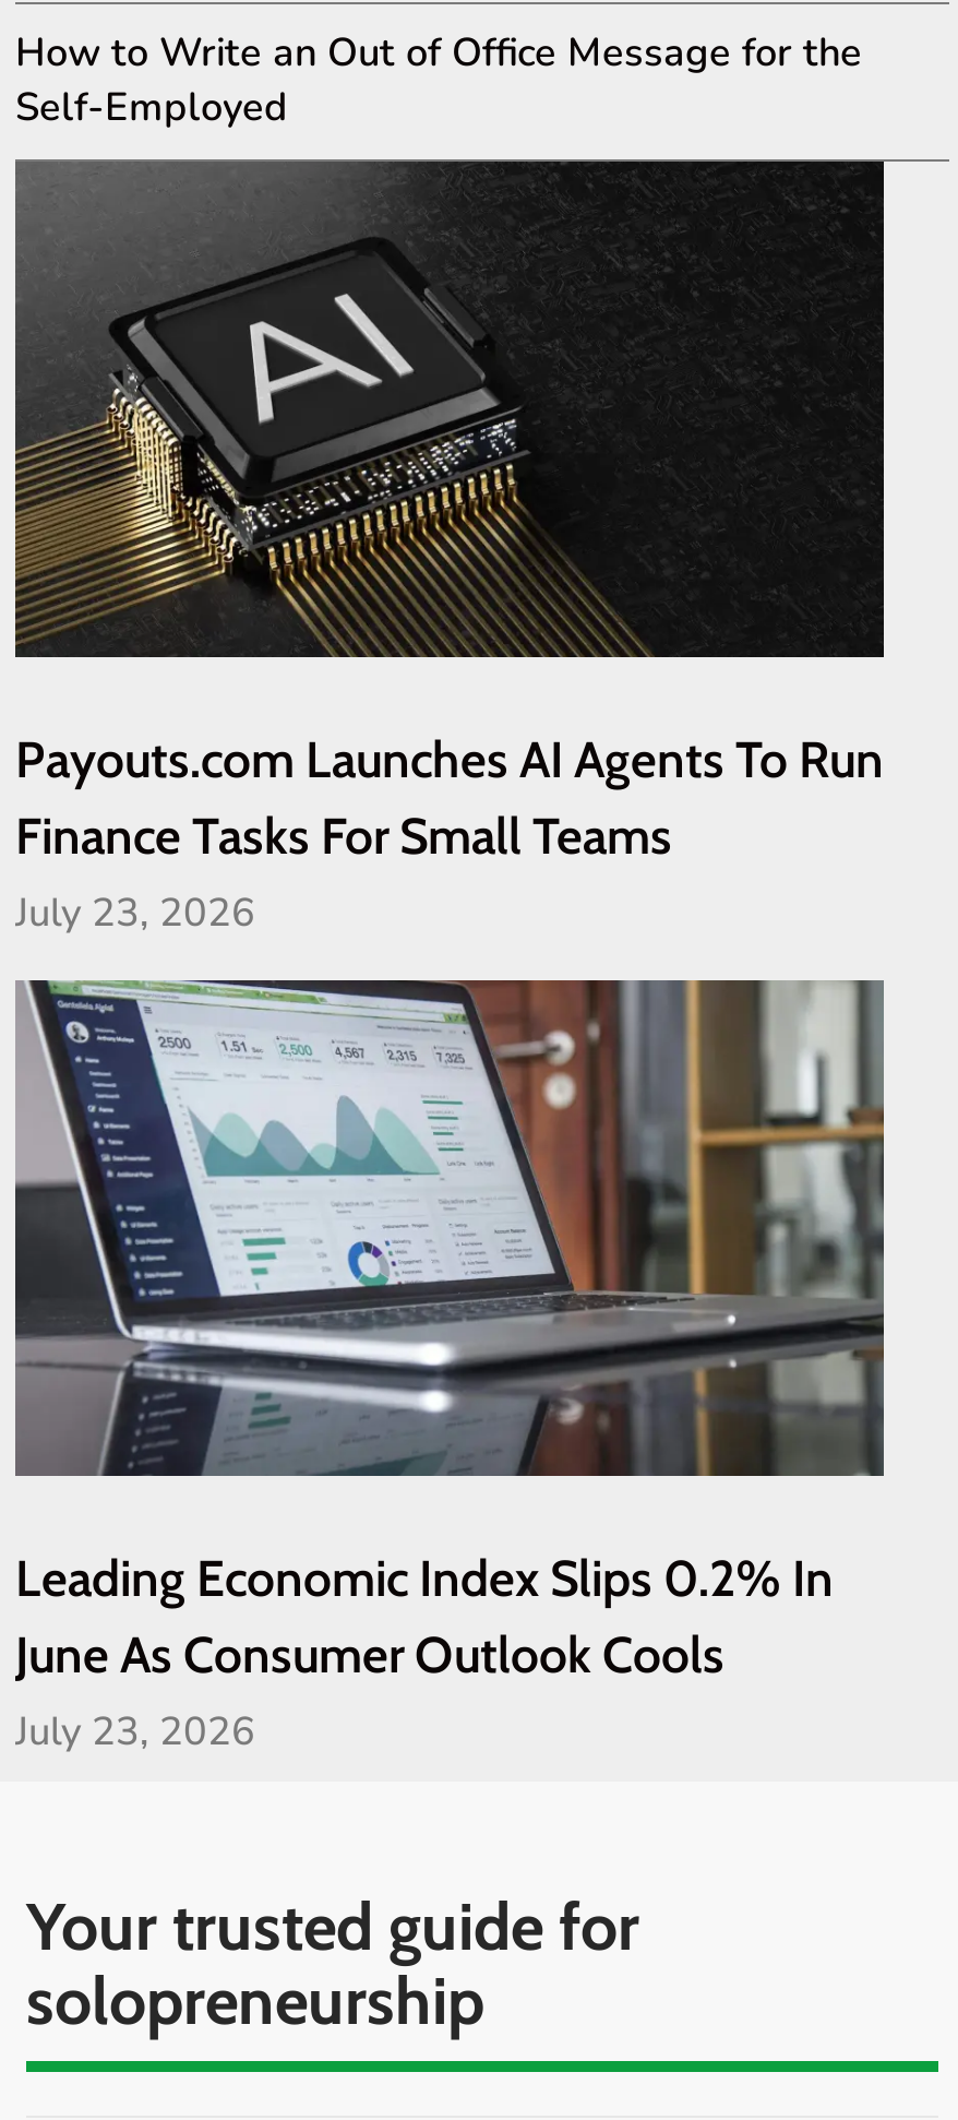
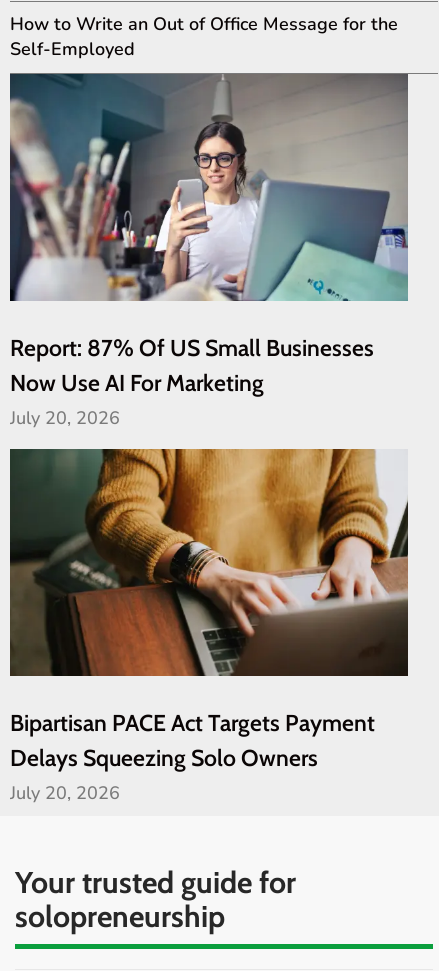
[15,162,886,939] [image] | Payouts.com Launches AI Agents To Run | Finance Tasks For Small Teams | July 23, 2026 -> [10,73,409,430] [image] | Report: 87% Of US Small Businesses | Now Use AI For Marketing | July 20, 2026
[15,978,886,1758] [image] | Leading Economic Index Slips 0.2% In | June As Consumer Outlook Cools | July 23, 2026 -> [10,448,409,805] [image] | Bipartisan PACE Act Targets Payment | Delays Squeezing Solo Owners | July 20, 2026

